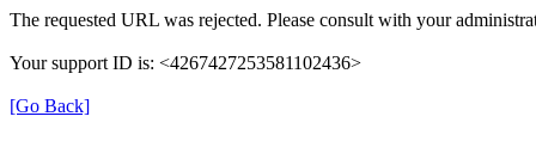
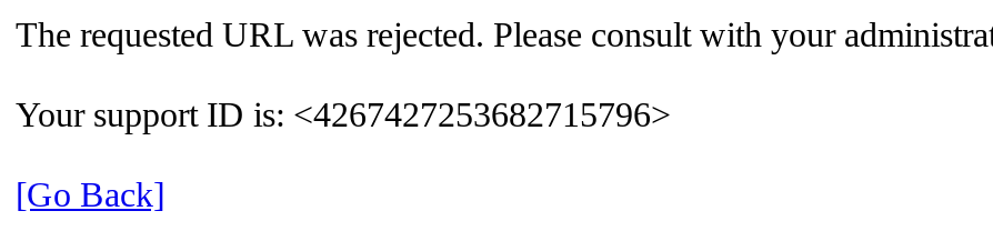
[10,53,361,73] Your support ID is: <4267427253581102436> -> [16,96,671,133] Your support ID is: <4267427253682715796>

